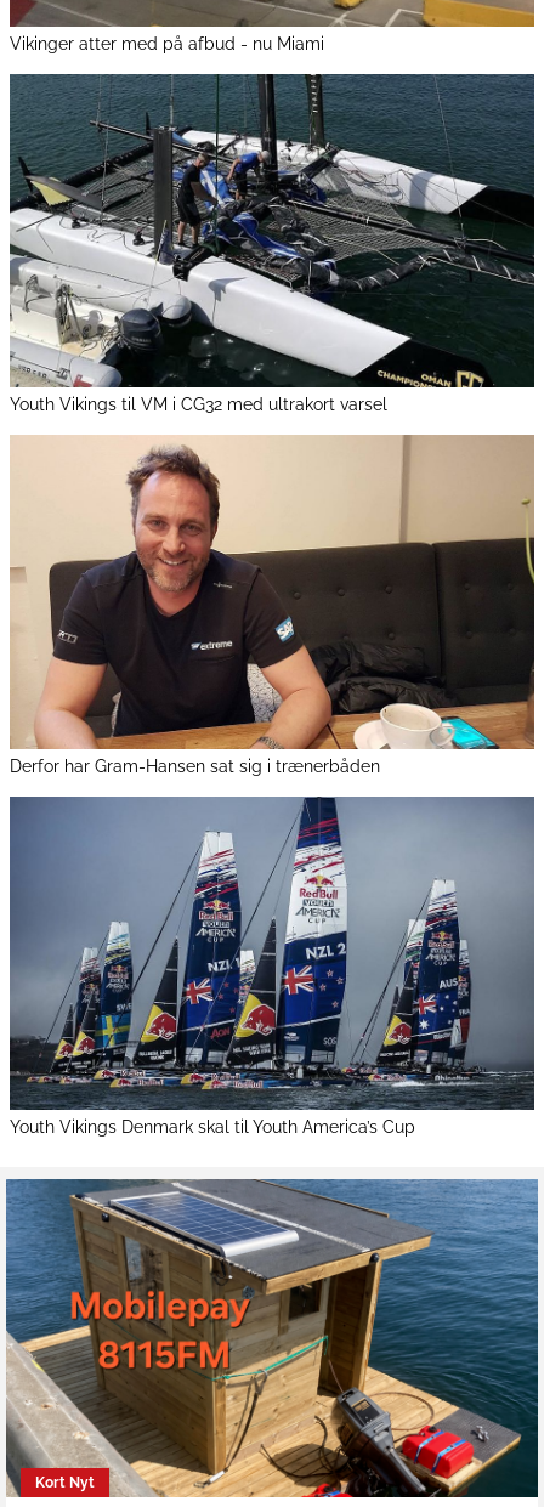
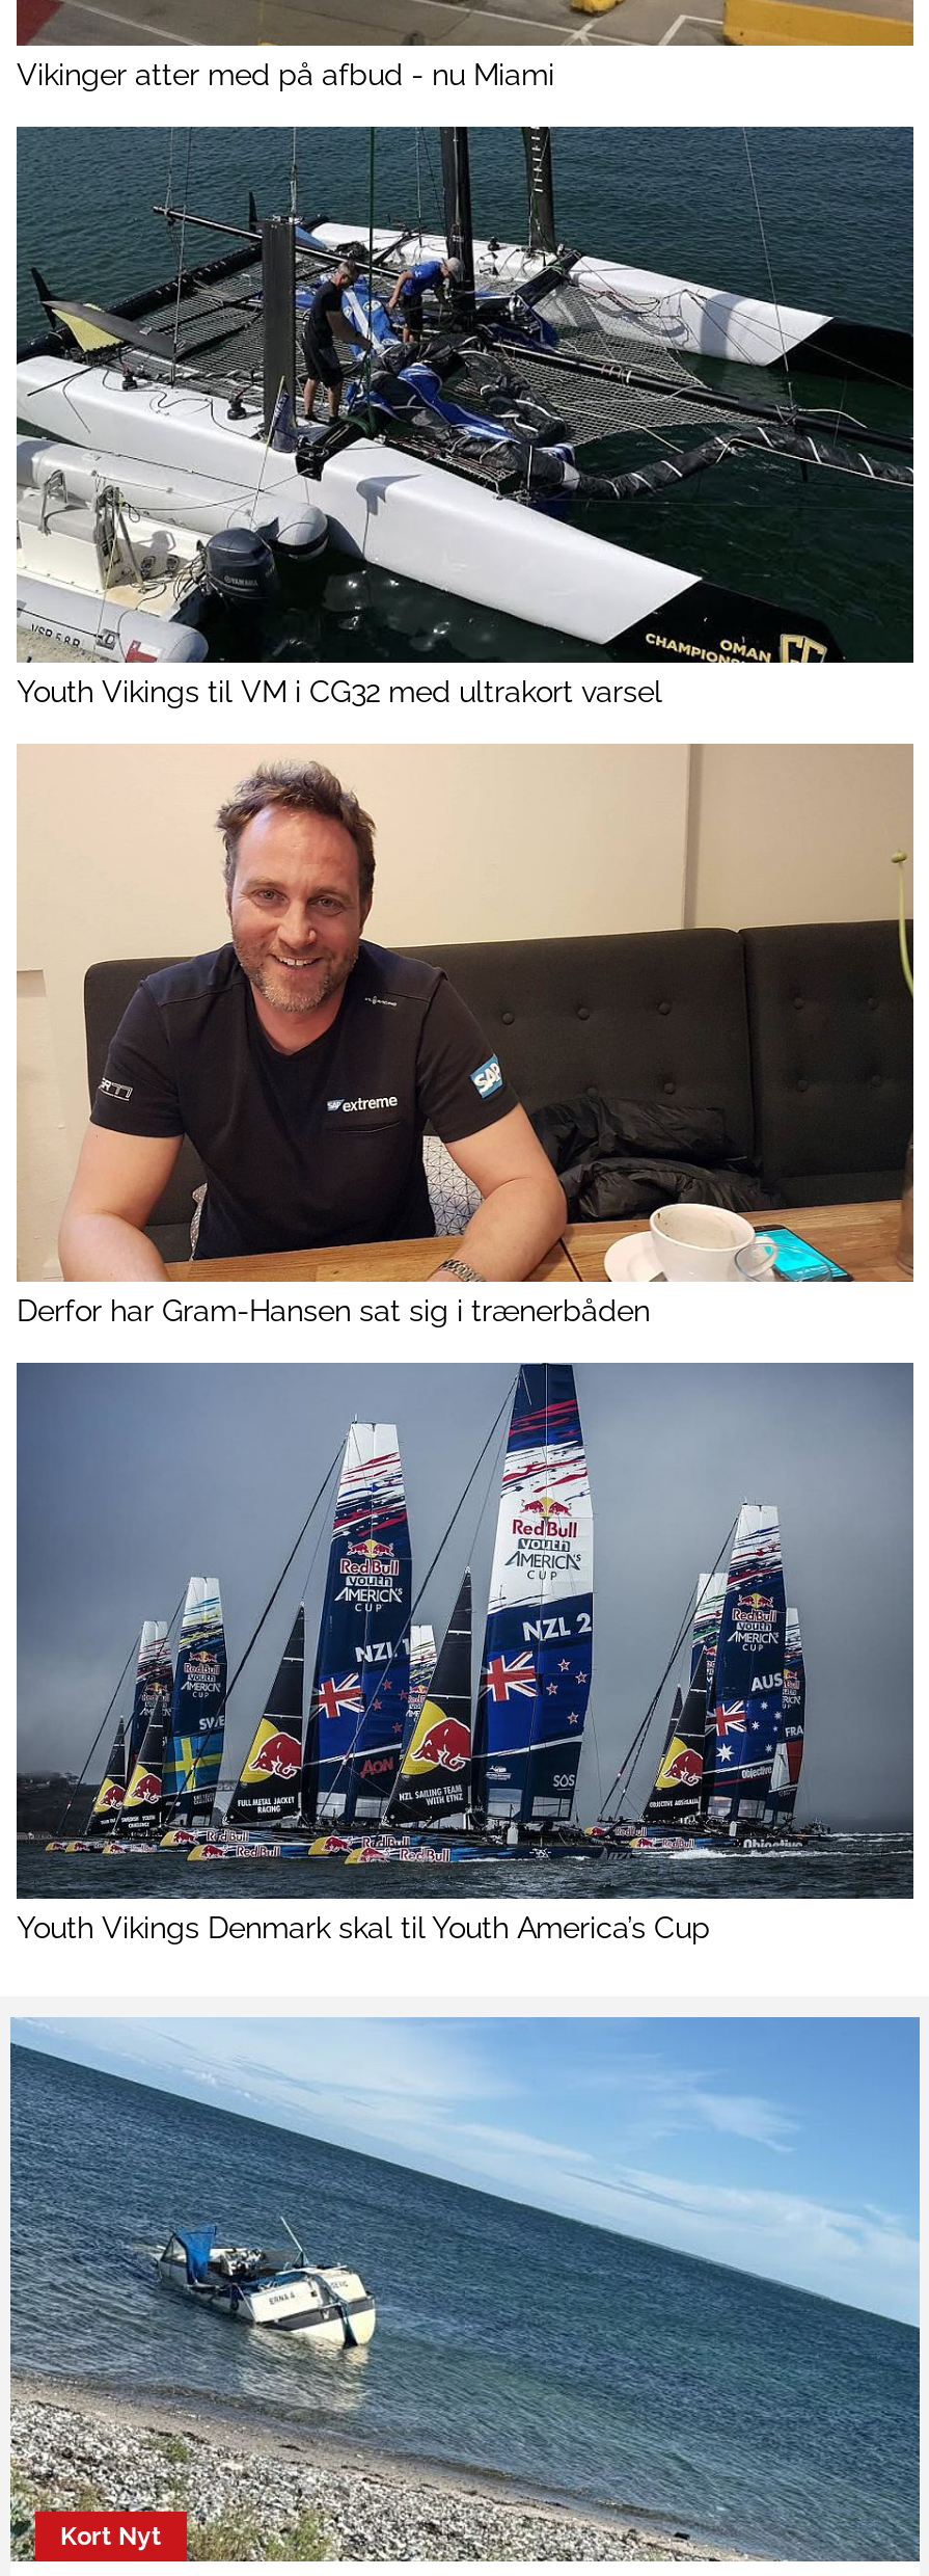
[6,1178,539,1498] [image] -> [10,2017,920,2564] [image]

